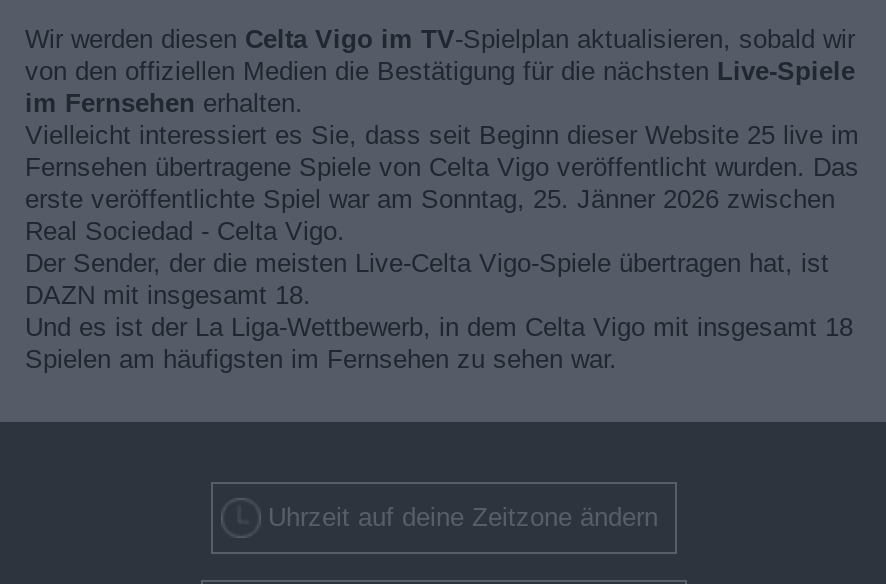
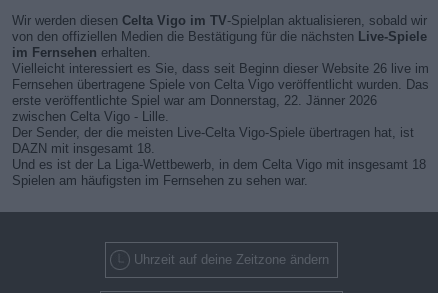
[25,120,859,150] Vielleicht interessiert es Sie, dass seit Beginn dieser Website 25 live im -> [12,61,429,76] Vielleicht interessiert es Sie, dass seit Beginn dieser Website 26 live im
[25,184,835,246] erste veröffentlichte Spiel war am Sonntag, 25. Jänner 2026 zwischen | Real Sociedad - Celta Vigo. -> [12,93,377,124] erste veröffentlichte Spiel war am Donnerstag, 22. Jänner 2026 | zwischen Celta Vigo - Lille.

